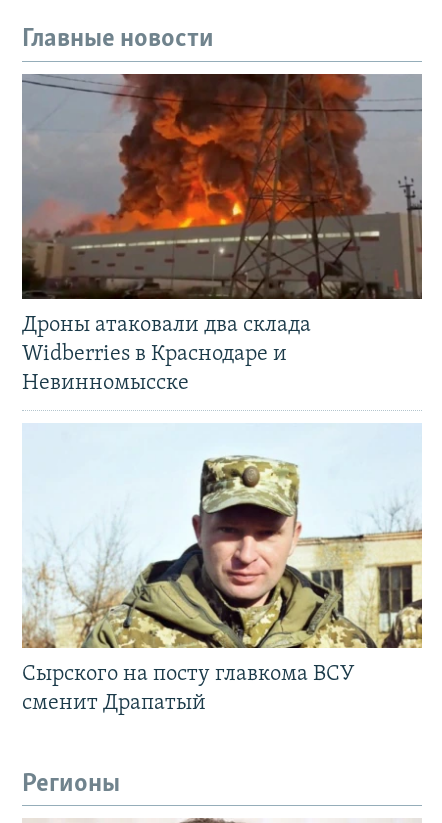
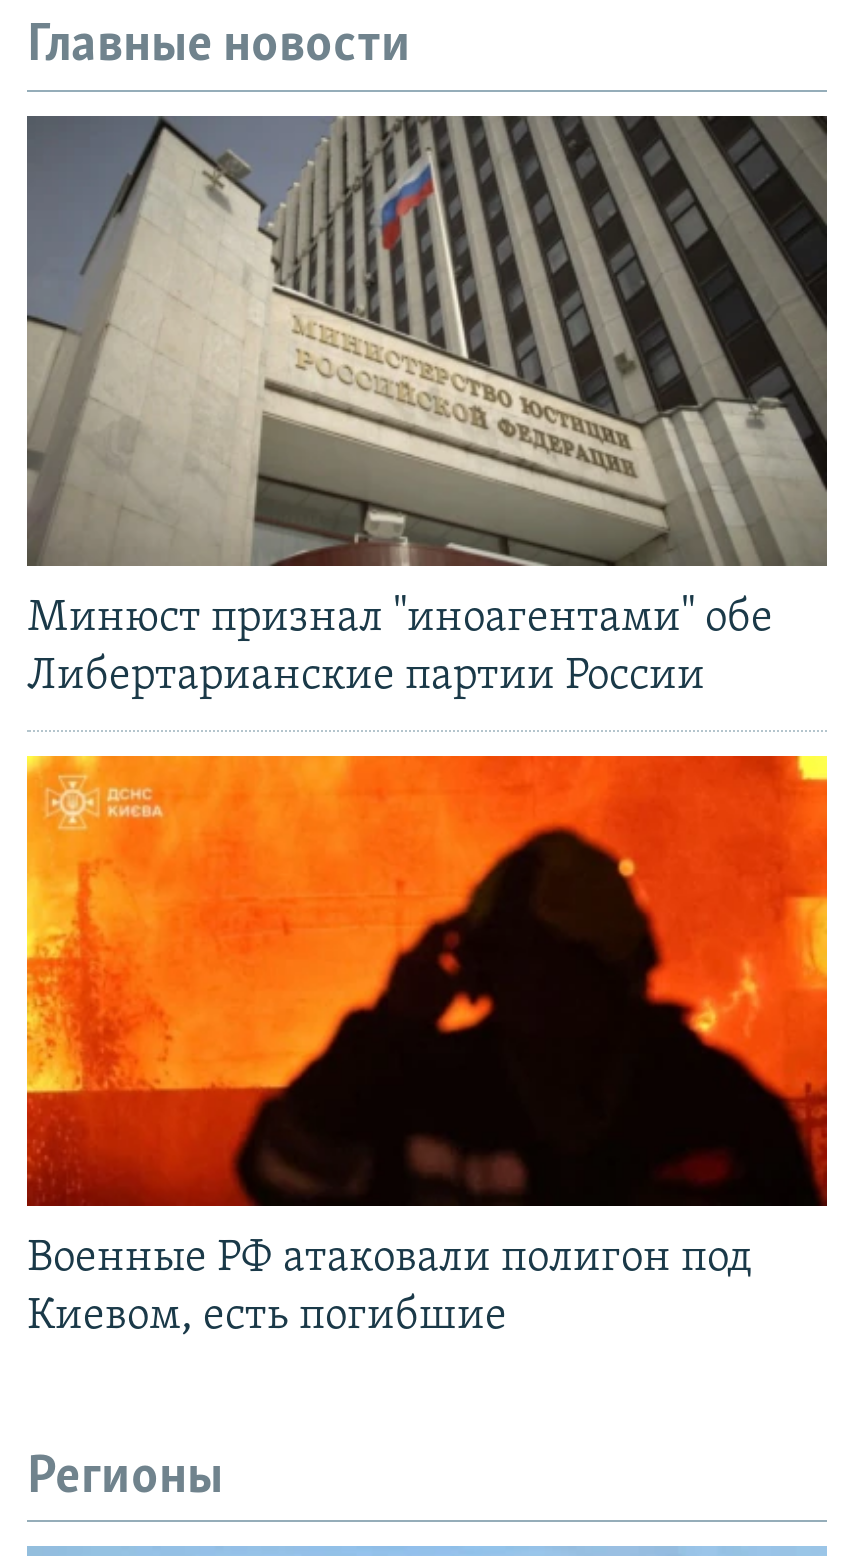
[22,73,422,395] [image] | Дроны атаковали два склада | Widberries в Краснодаре и | Невинномысске -> [27,114,827,700] [image] | Минюст признал "иноагентами" обе | Либертарианские партии России
[22,423,423,715] [image] | Сырского на посту главкома ВСУ | сменит Драпатый -> [25,754,829,1340] [image] | Военные РФ атаковали полигон под | Киевом, есть погибшие

